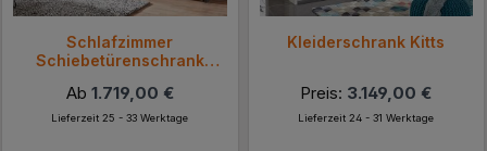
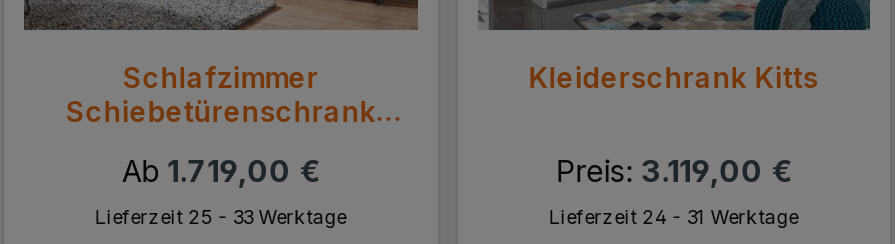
[300,82,432,103] Preis: 3.149,00 € -> [556,152,792,190] Preis: 3.119,00 €

